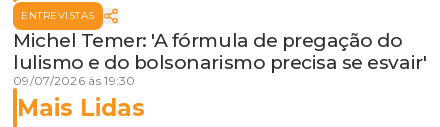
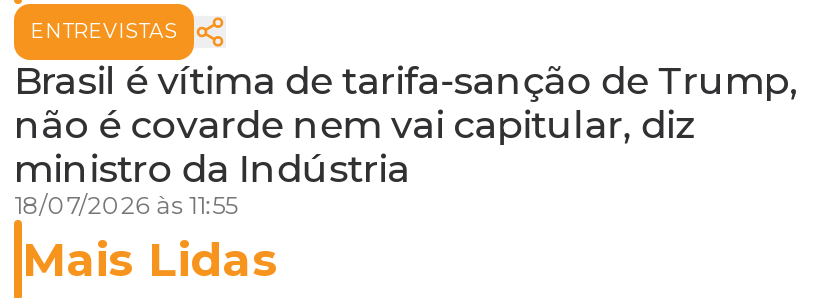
[13,29,426,88] Michel Temer: 'A fórmula de pregação do | lulismo e do bolsonarismo precisa se esvair' | 09/07/2026 às 19:30 -> [14,59,798,221] Brasil é vítima de tarifa-sanção de Trump, | não é covarde nem vai capitular, diz | ministro da Indústria | 18/07/2026 às 11:55

